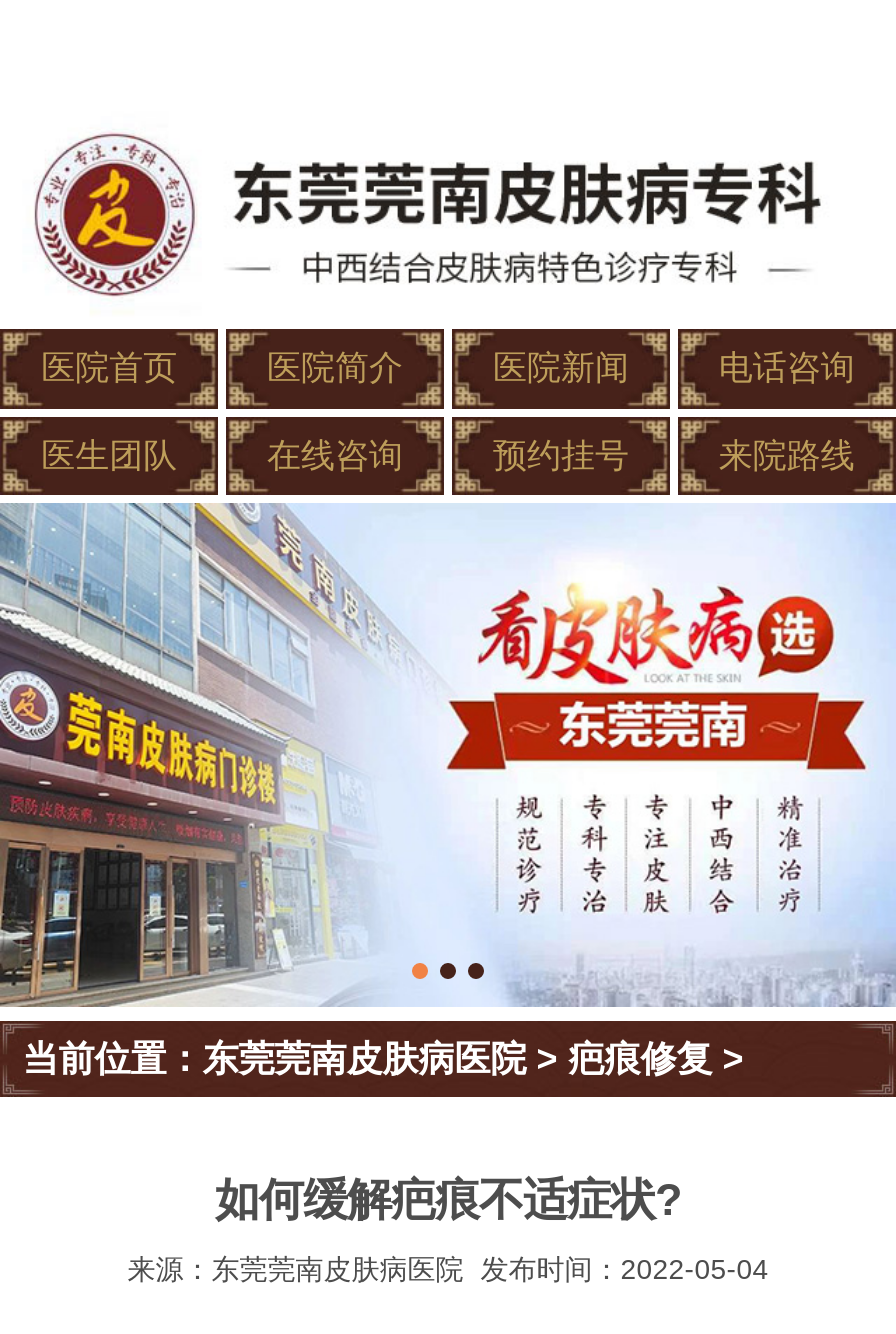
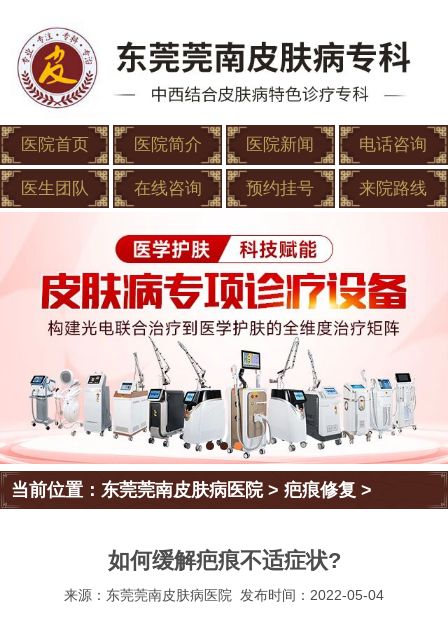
[6,501,890,1009] [image] -> [3,212,445,464] [image]

